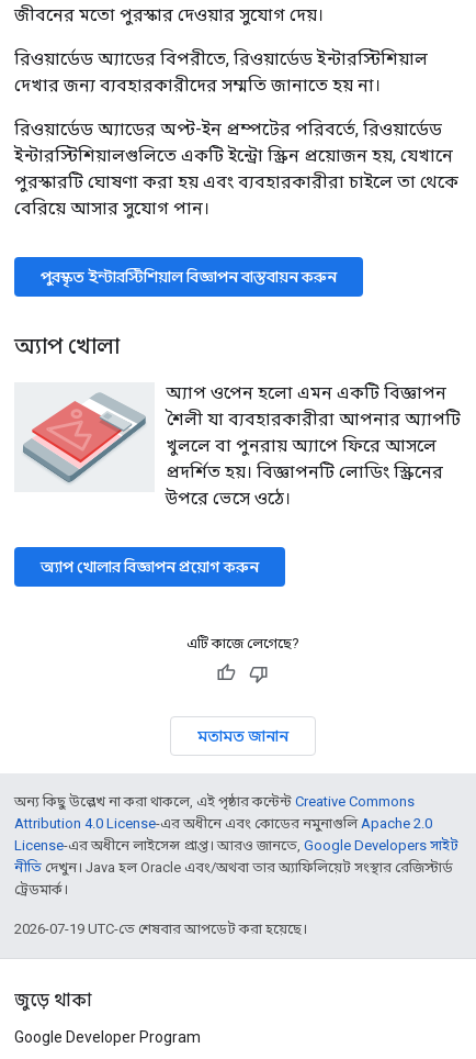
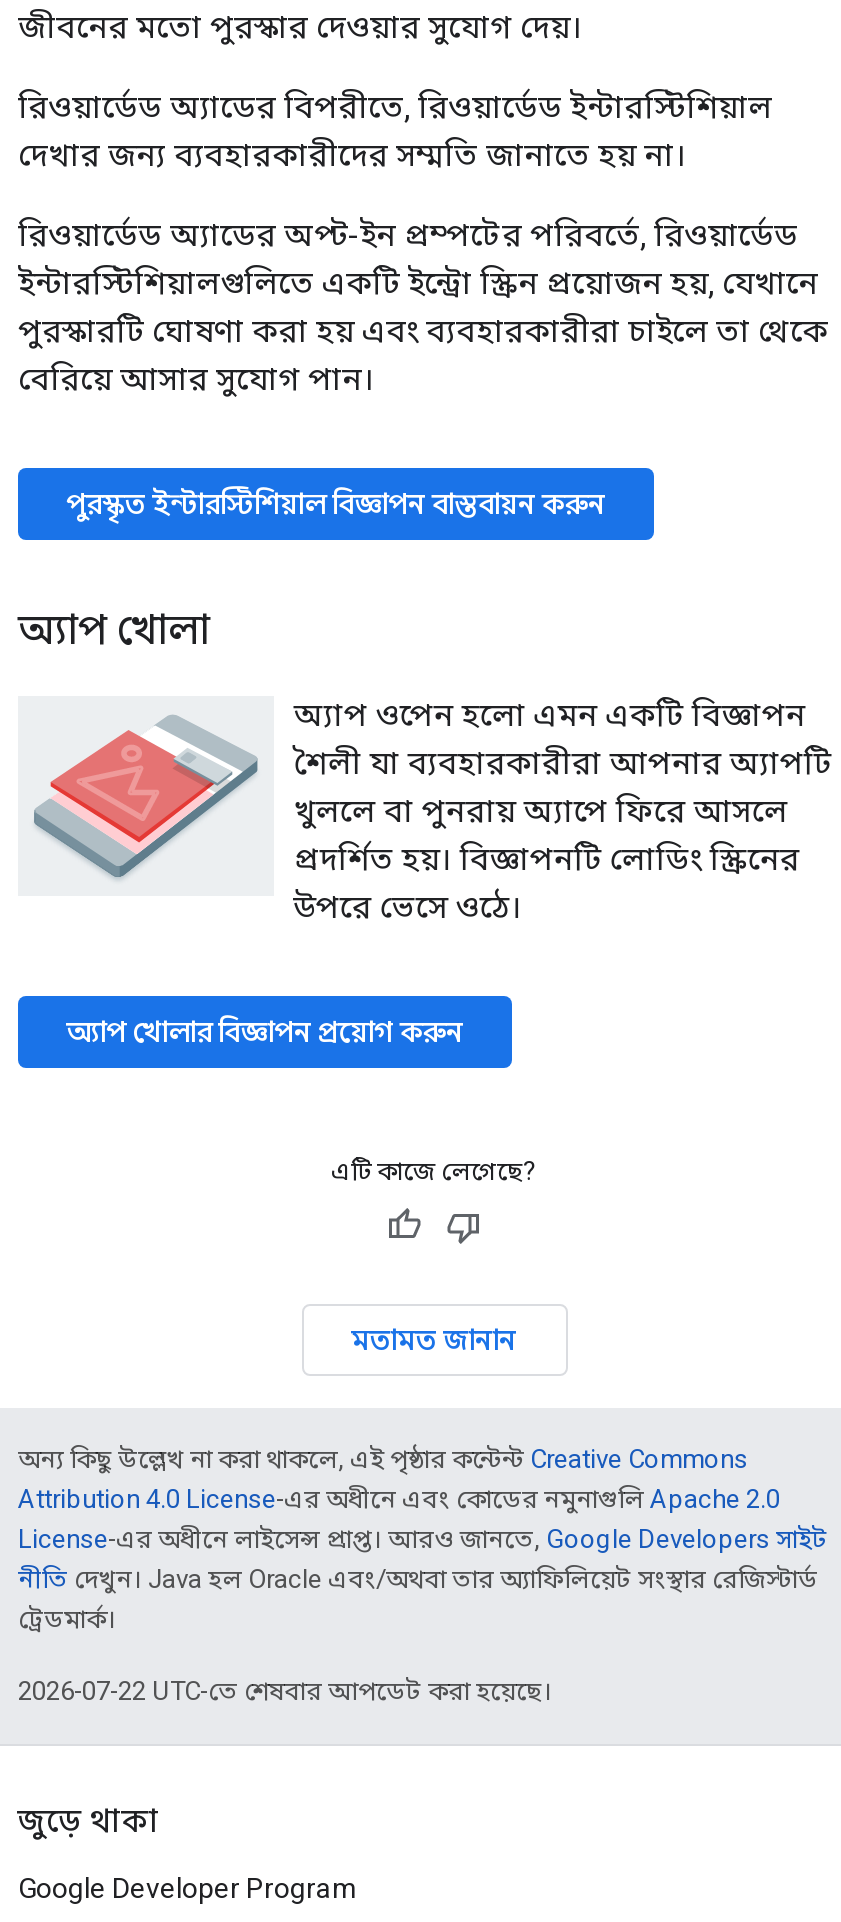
[14,921,307,937] 2026-07-19 UTC-তে শেষবার আপডেট করা হয়েছে। -> [18,1676,552,1706] 2026-07-22 UTC-তে শেষবার আপডেট করা হয়েছে।

